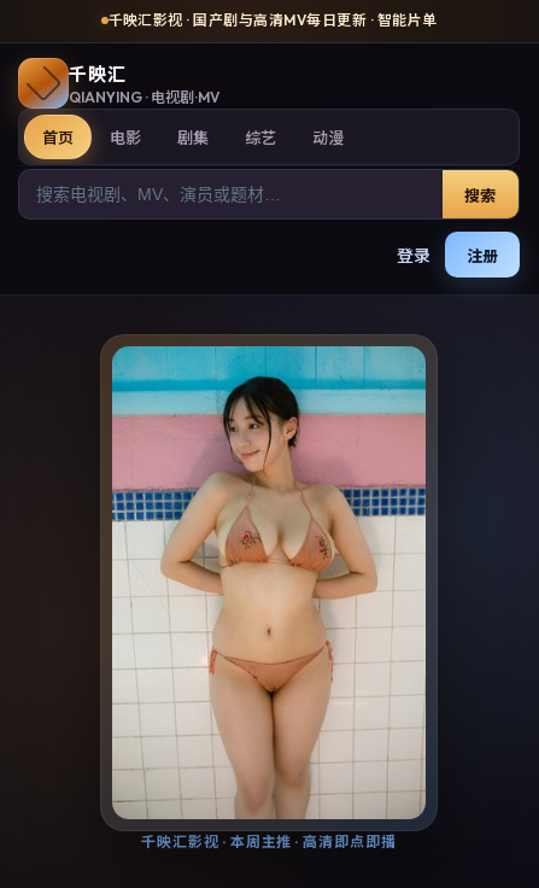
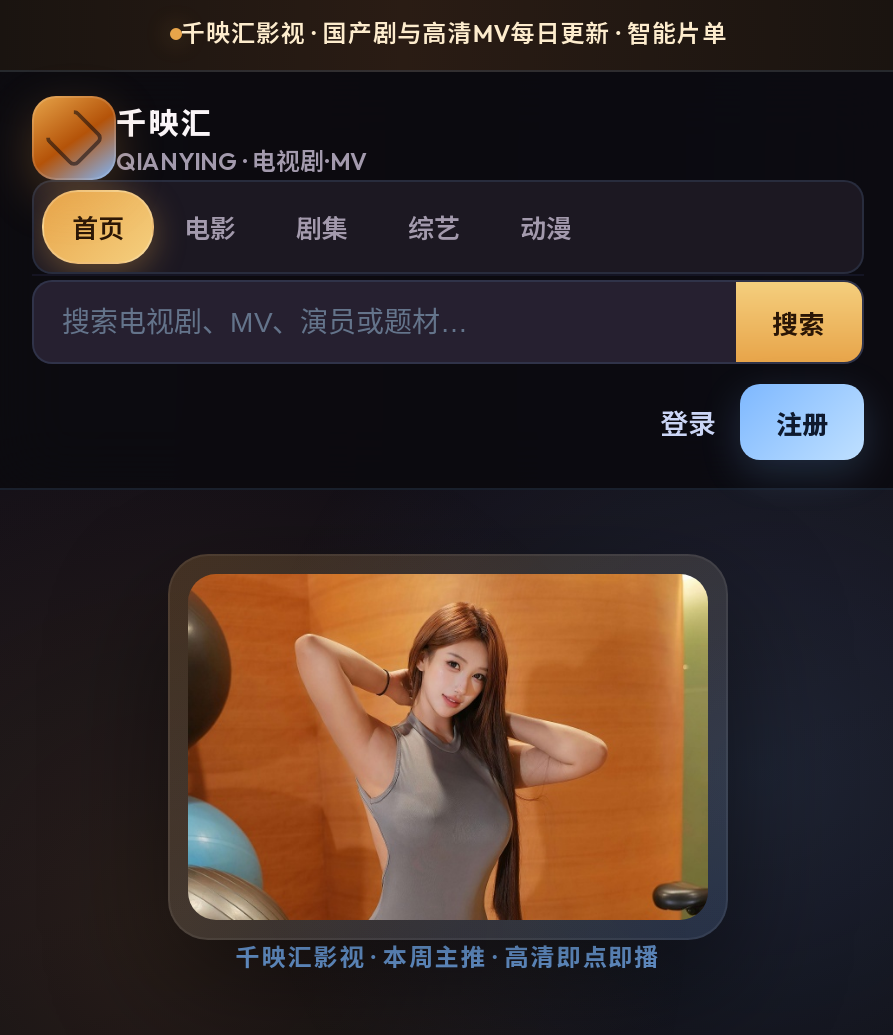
[100,345,438,820] [image] -> [188,572,710,920] [image]

